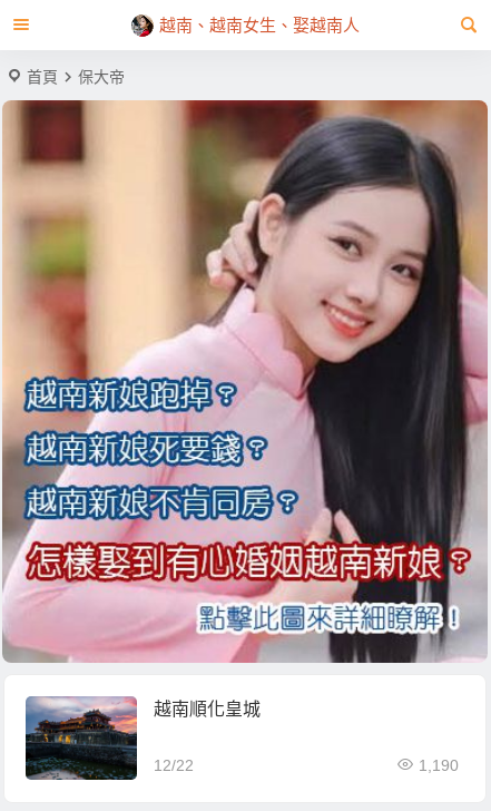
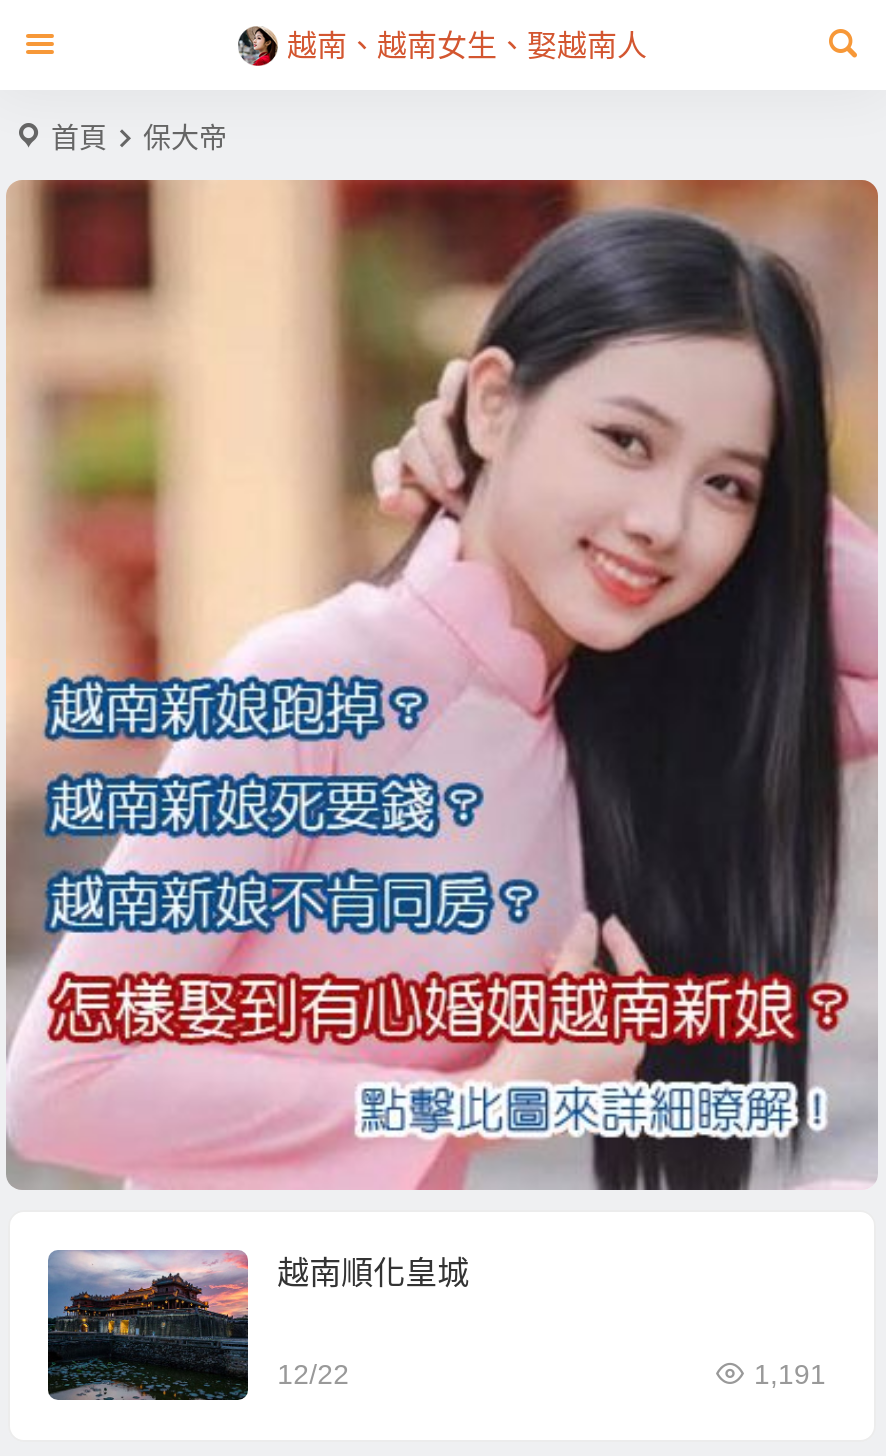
[419,756,459,774] 1,190 -> [754,1357,826,1389] 1,191

